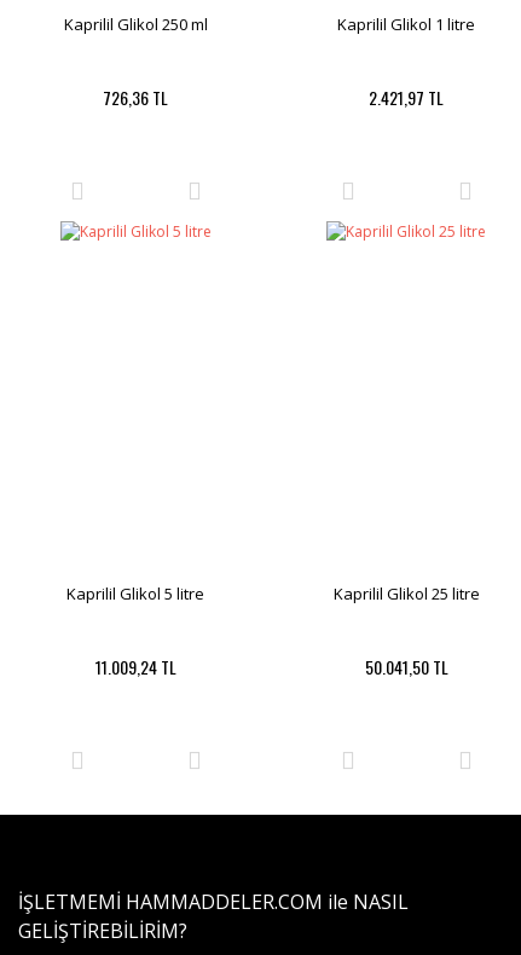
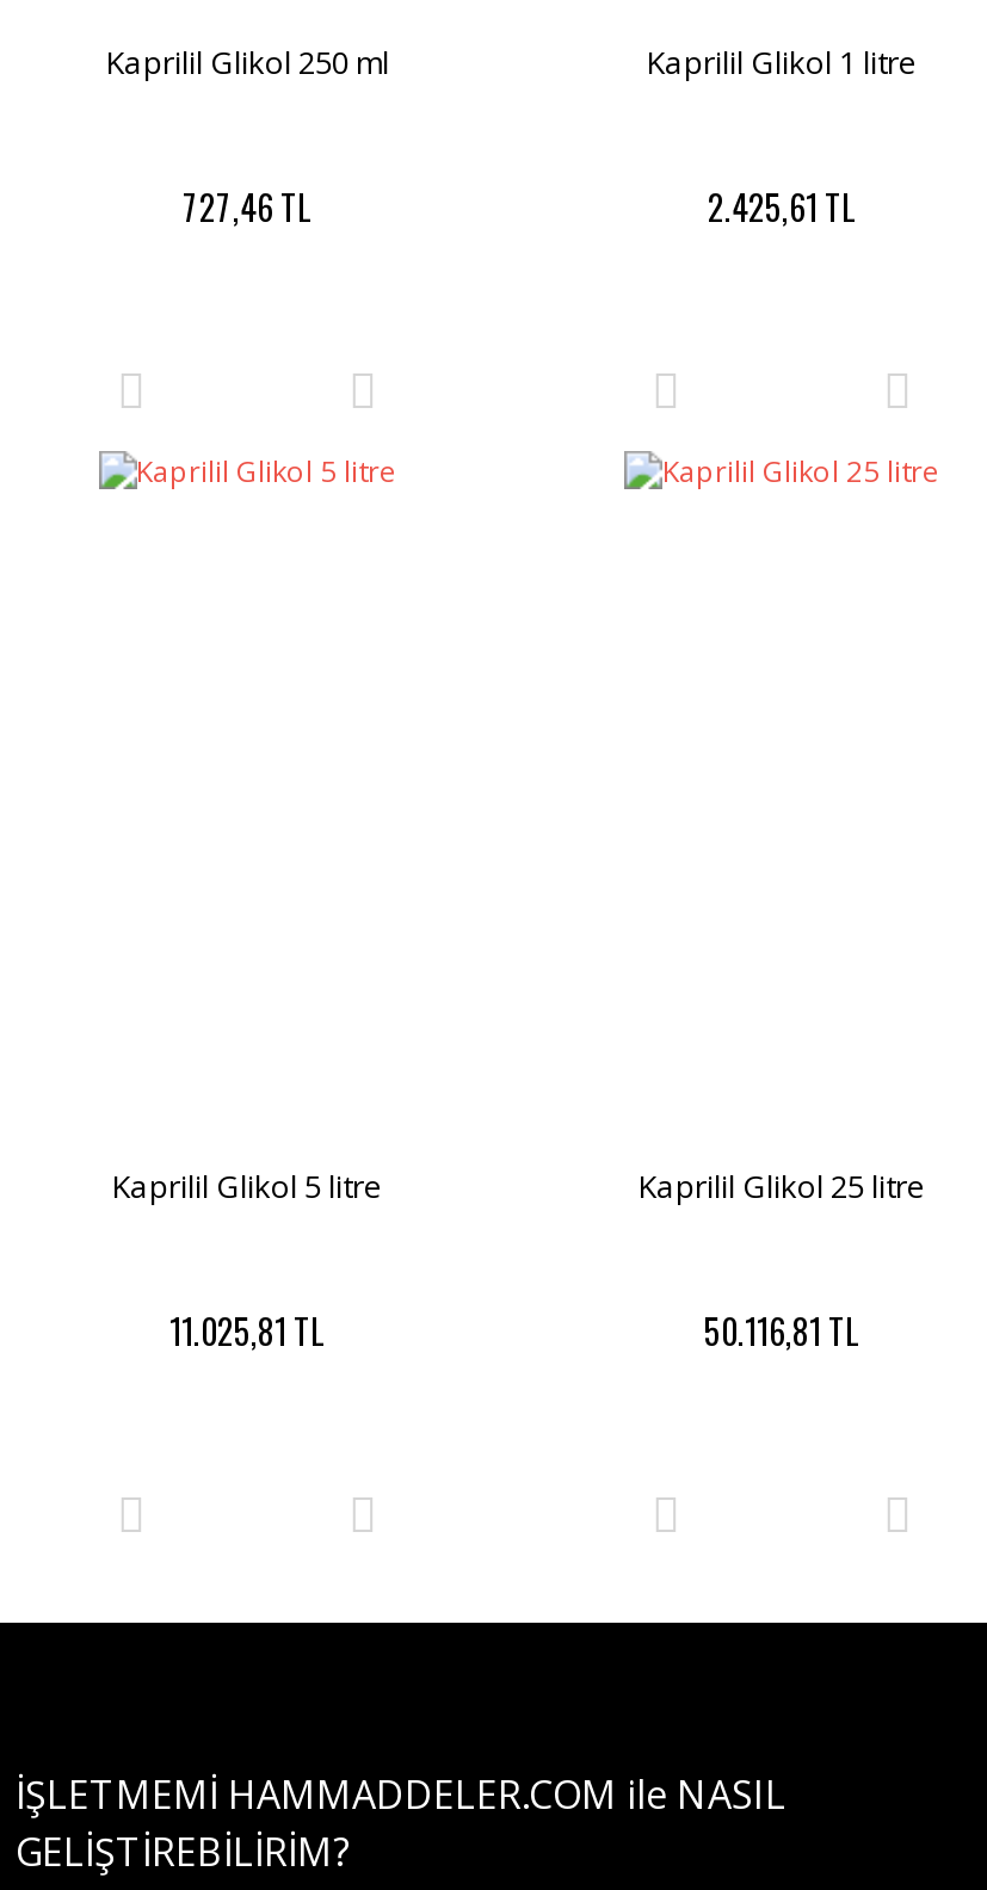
[103,85,168,110] 726,36 TL -> [183,181,311,231] 727,46 TL
[369,85,444,110] 2.421,97 TL -> [708,181,856,231] 2.425,61 TL
[95,654,176,679] 11.009,24 TL -> [169,1305,325,1355] 11.025,81 TL
[364,654,448,679] 50.041,50 TL -> [704,1305,859,1355] 50.116,81 TL

